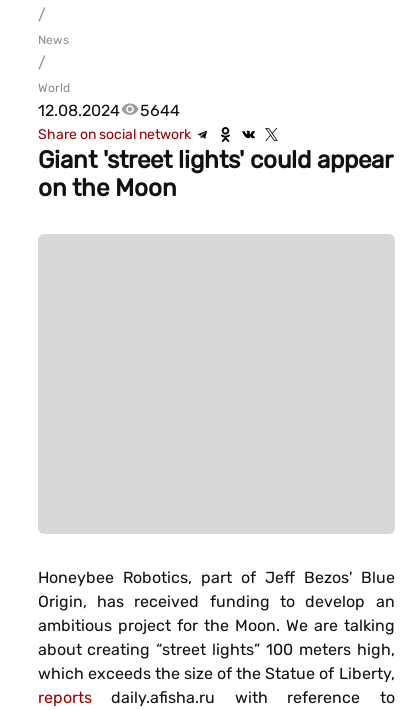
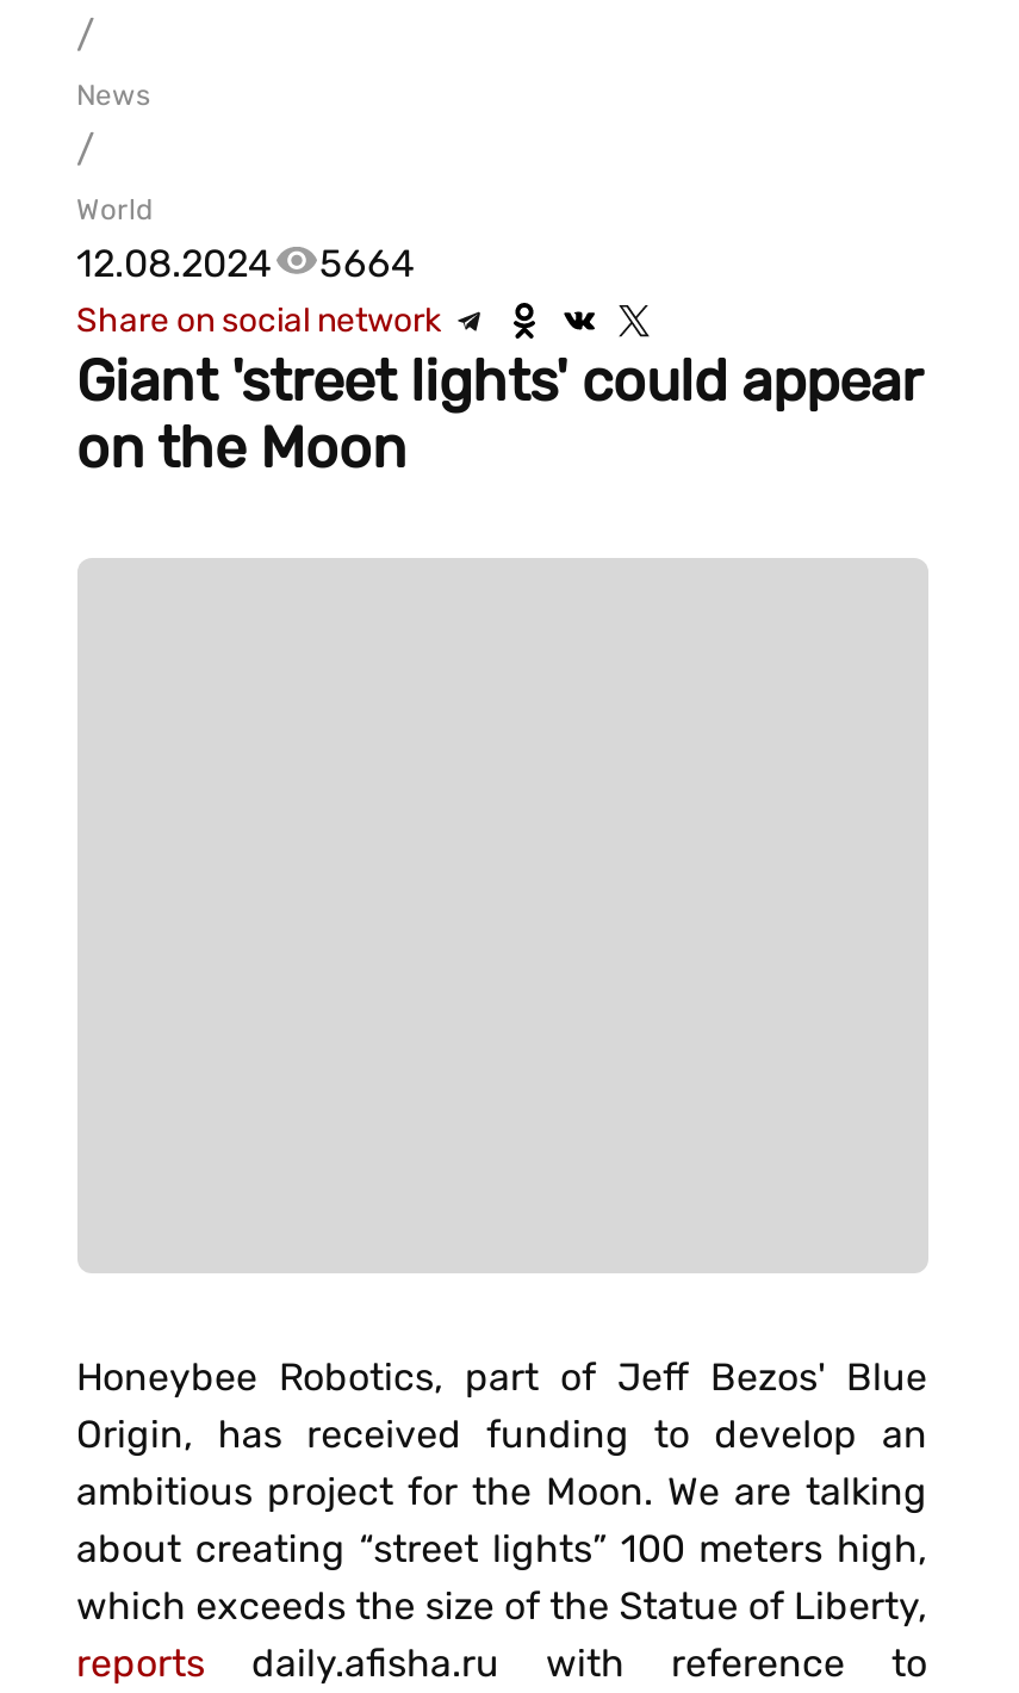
[37,101,179,120] 12.08.2024 5644 -> [76,241,415,286] 12.08.2024 5664

